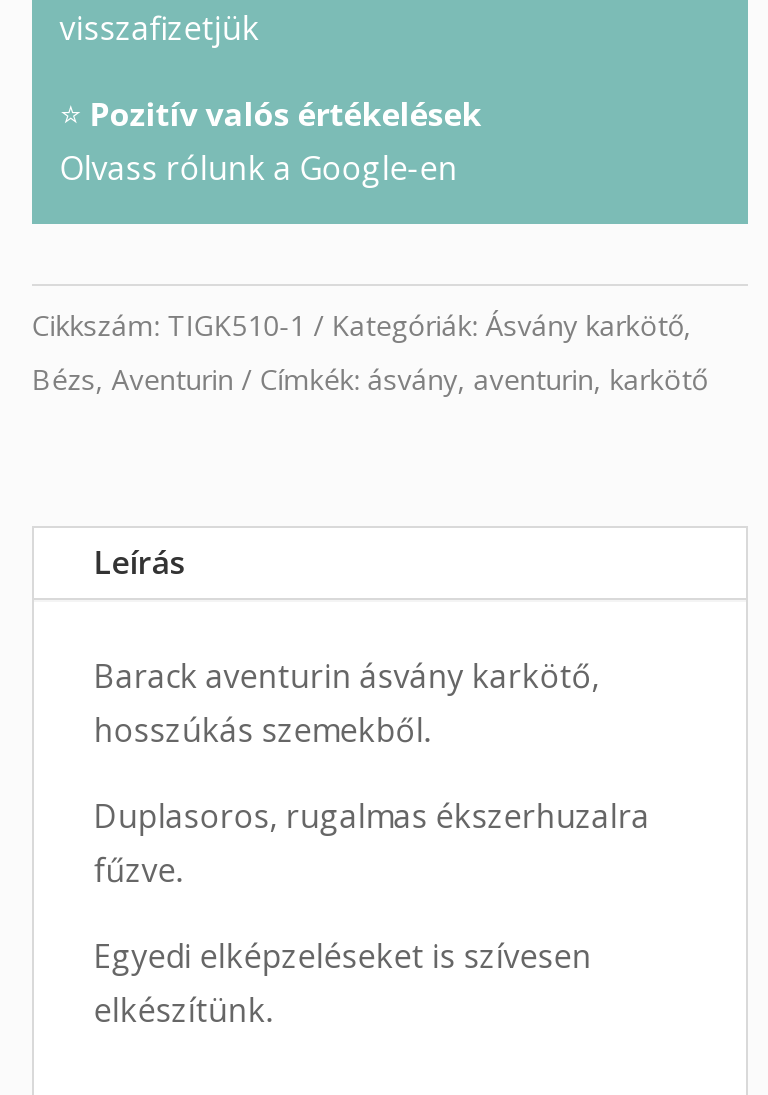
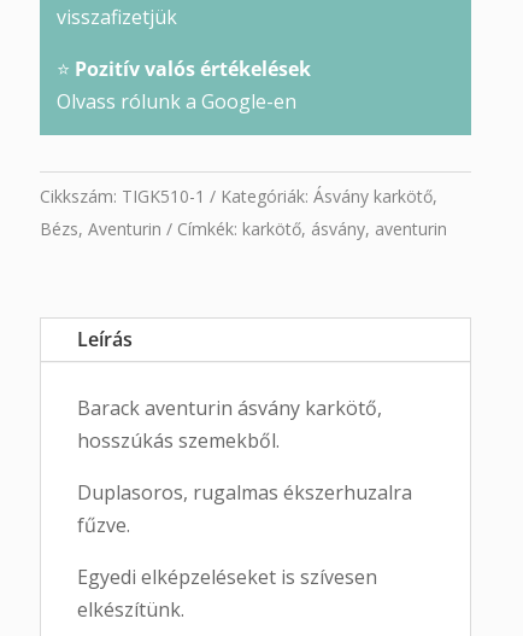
[260,361,708,399] Címkék: ásvány, aventurin, karkötő -> [177,218,447,241] Címkék: karkötő, ásvány, aventurin

